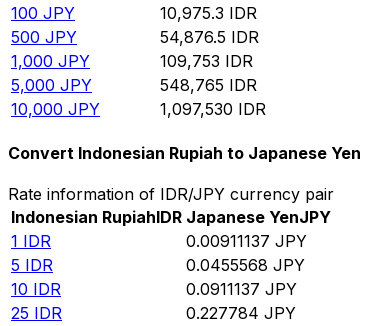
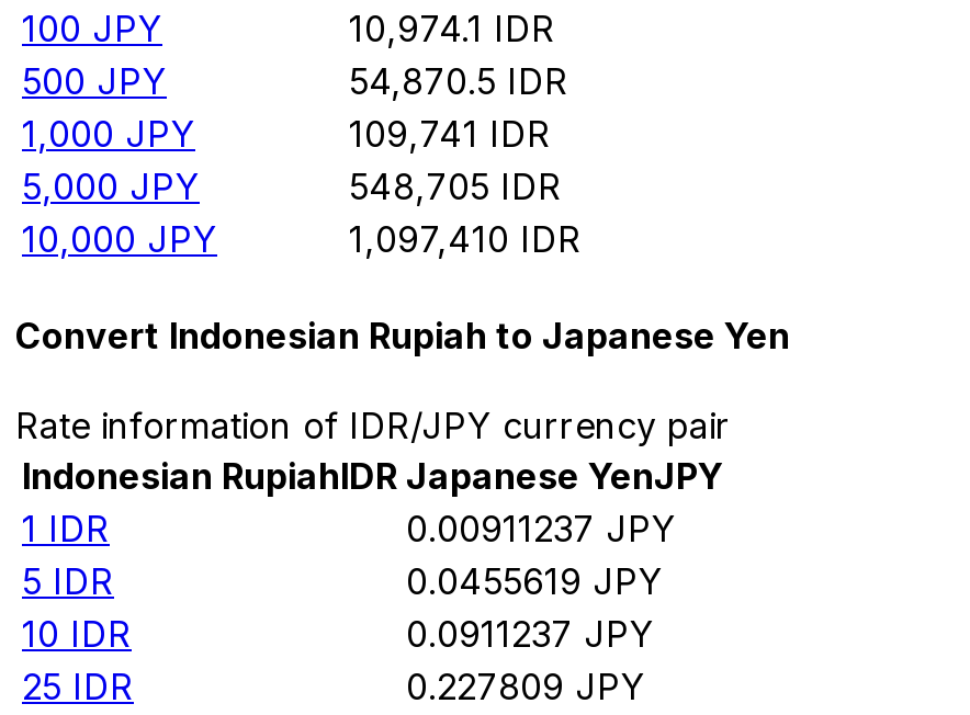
[160,3,257,23] 10,975.3 IDR -> [349,6,555,50] 10,974.1 IDR
[160,27,259,47] 54,876.5 IDR -> [349,59,568,103] 54,870.5 IDR
[160,51,253,71] 109,753 IDR -> [349,111,551,155] 109,741 IDR
[160,75,257,95] 548,765 IDR -> [349,164,562,208] 548,705 IDR
[160,99,266,119] 1,097,530 IDR -> [349,217,582,261] 1,097,410 IDR
[186,231,307,251] 0.00911137 JPY -> [406,507,676,551] 0.00911237 JPY
[186,255,305,275] 0.0455568 JPY -> [406,560,663,604] 0.0455619 JPY
[186,279,297,299] 0.0911137 JPY -> [406,613,654,656] 0.0911237 JPY
[186,303,296,323] 0.227784 JPY -> [406,665,645,709] 0.227809 JPY

